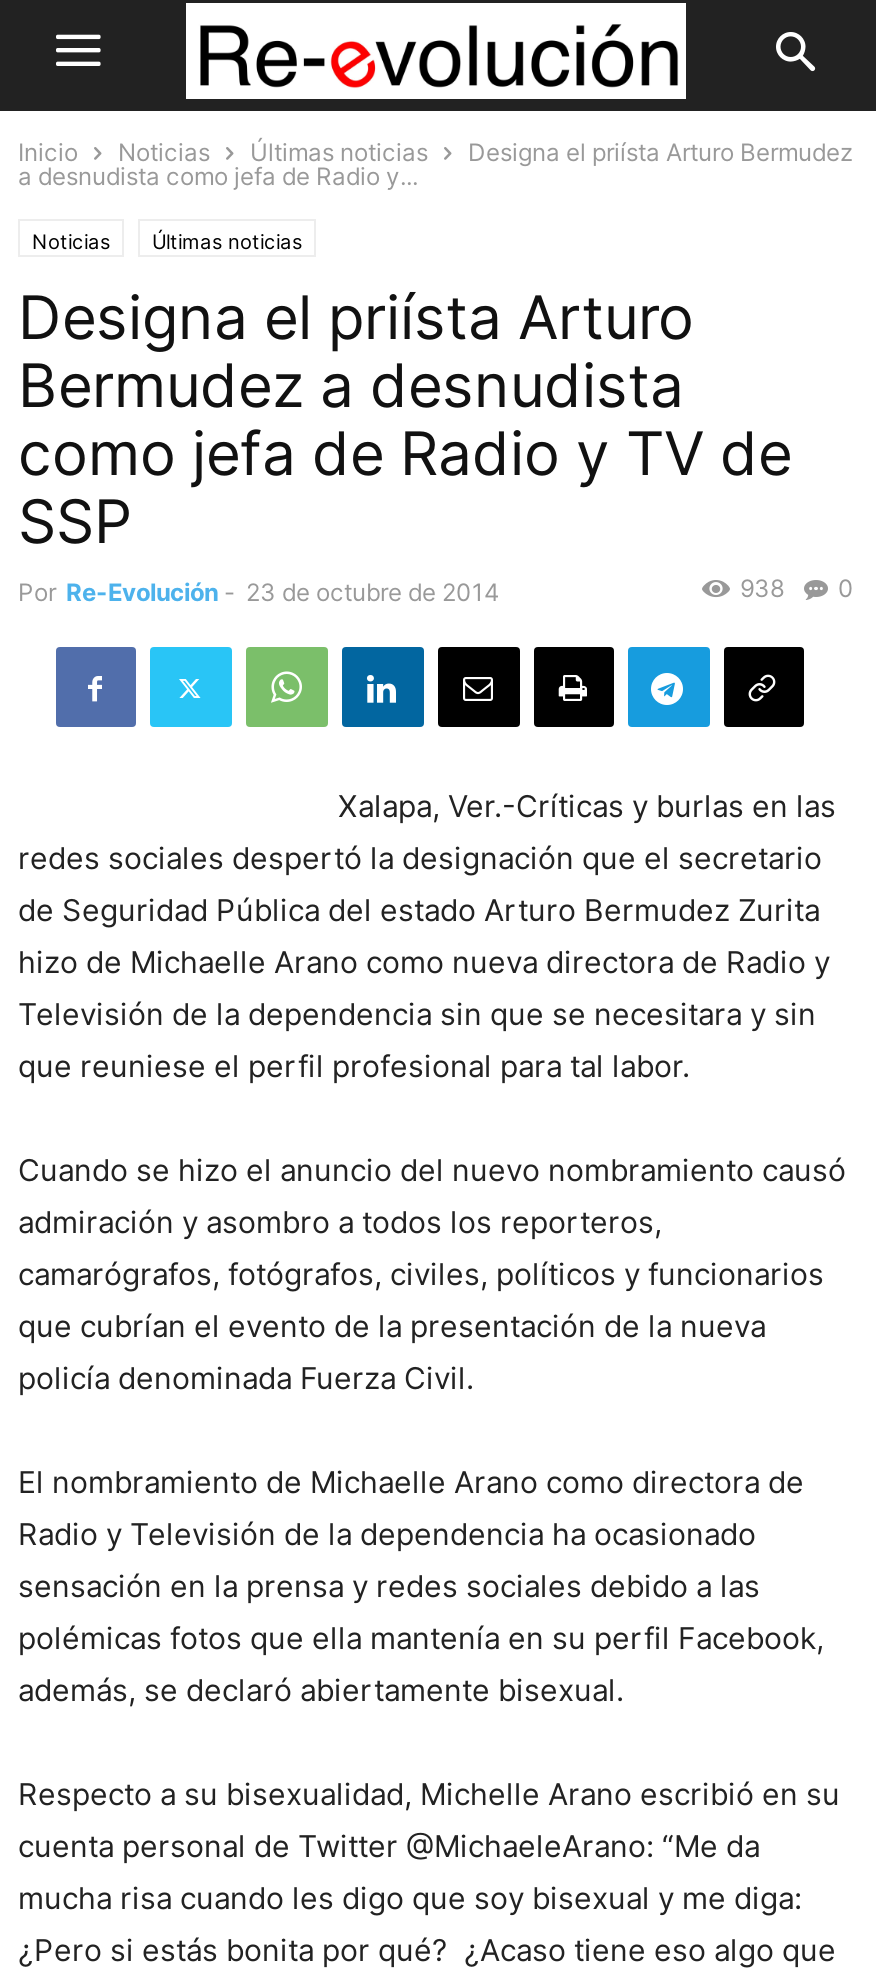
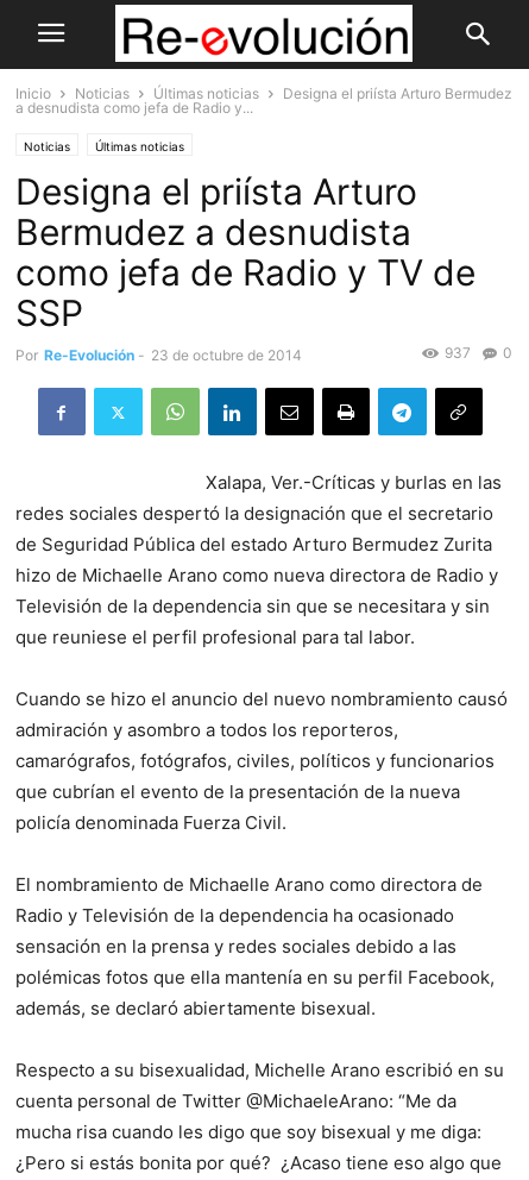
[740,573,854,603] 938 0 -> [445,344,512,362] 937 0

